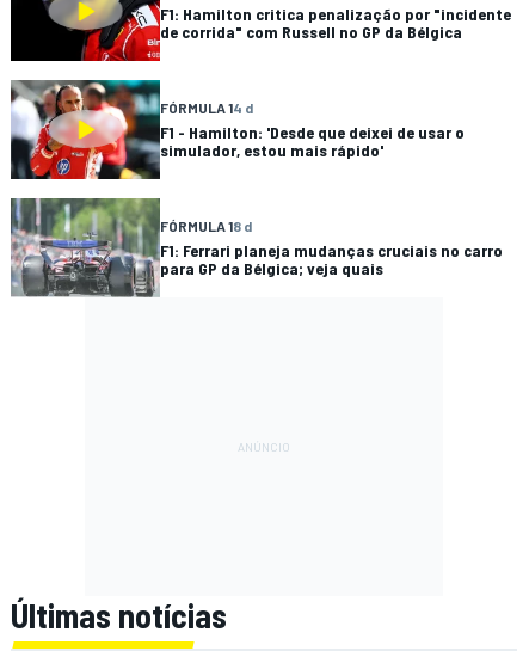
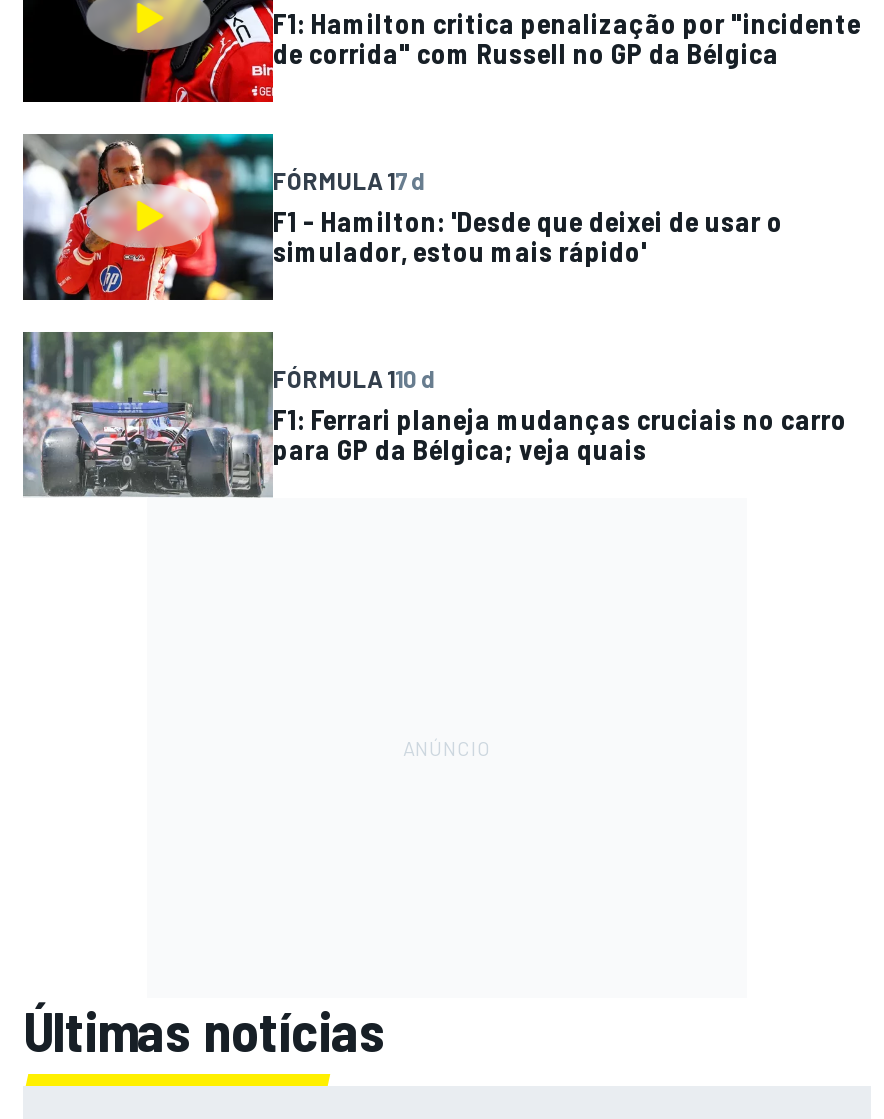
[160,100,253,116] FÓRMULA 14 d -> [273,167,425,195] FÓRMULA 17 d
[160,218,252,235] FÓRMULA 18 d -> [273,365,435,393] FÓRMULA 110 d

